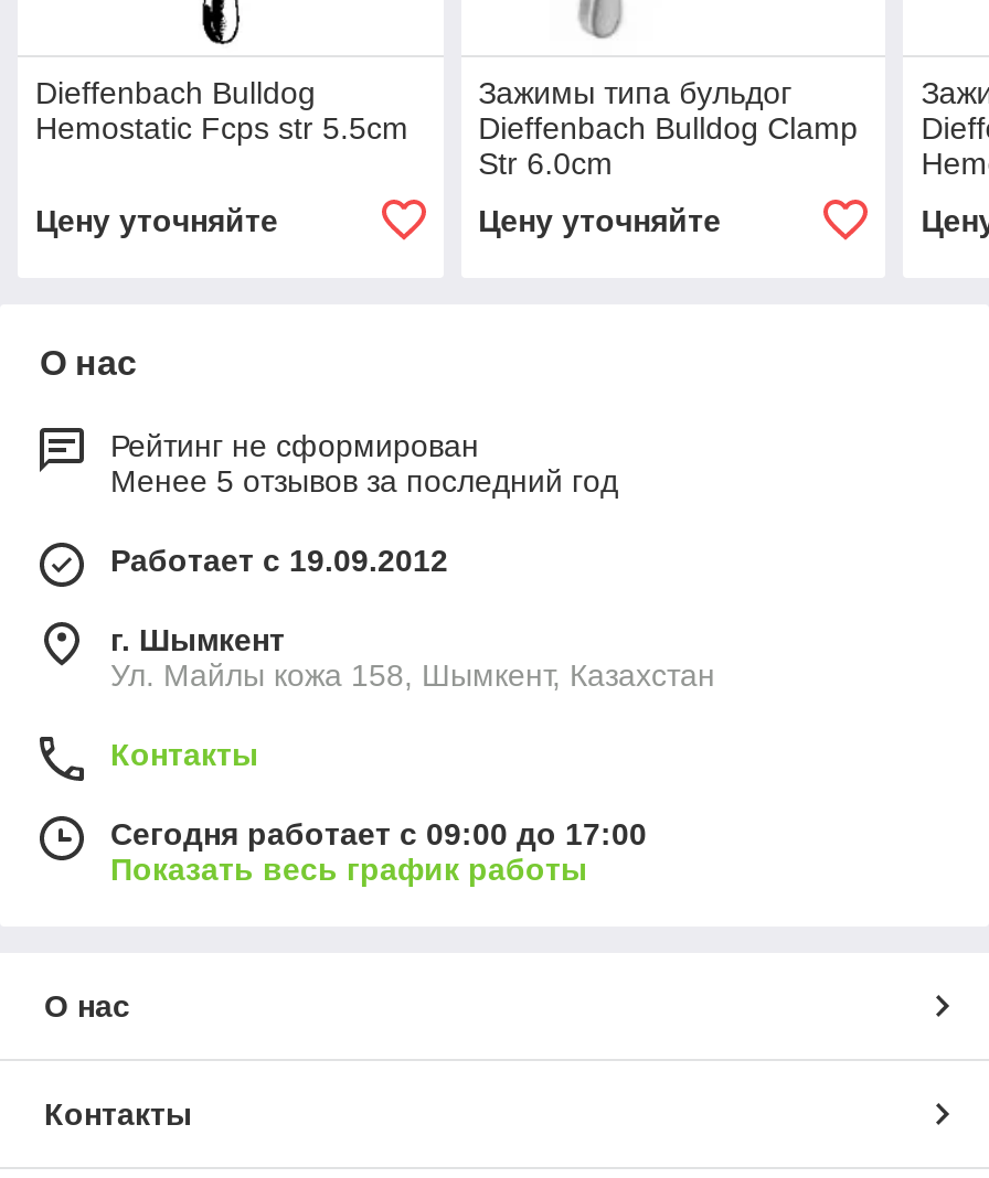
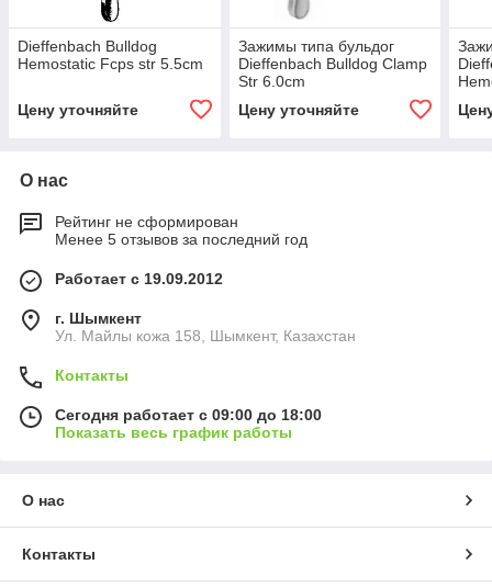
[110,817,647,852] Сегодня работает с 09:00 до 17:00 -> [55,406,322,424] Сегодня работает с 09:00 до 18:00

